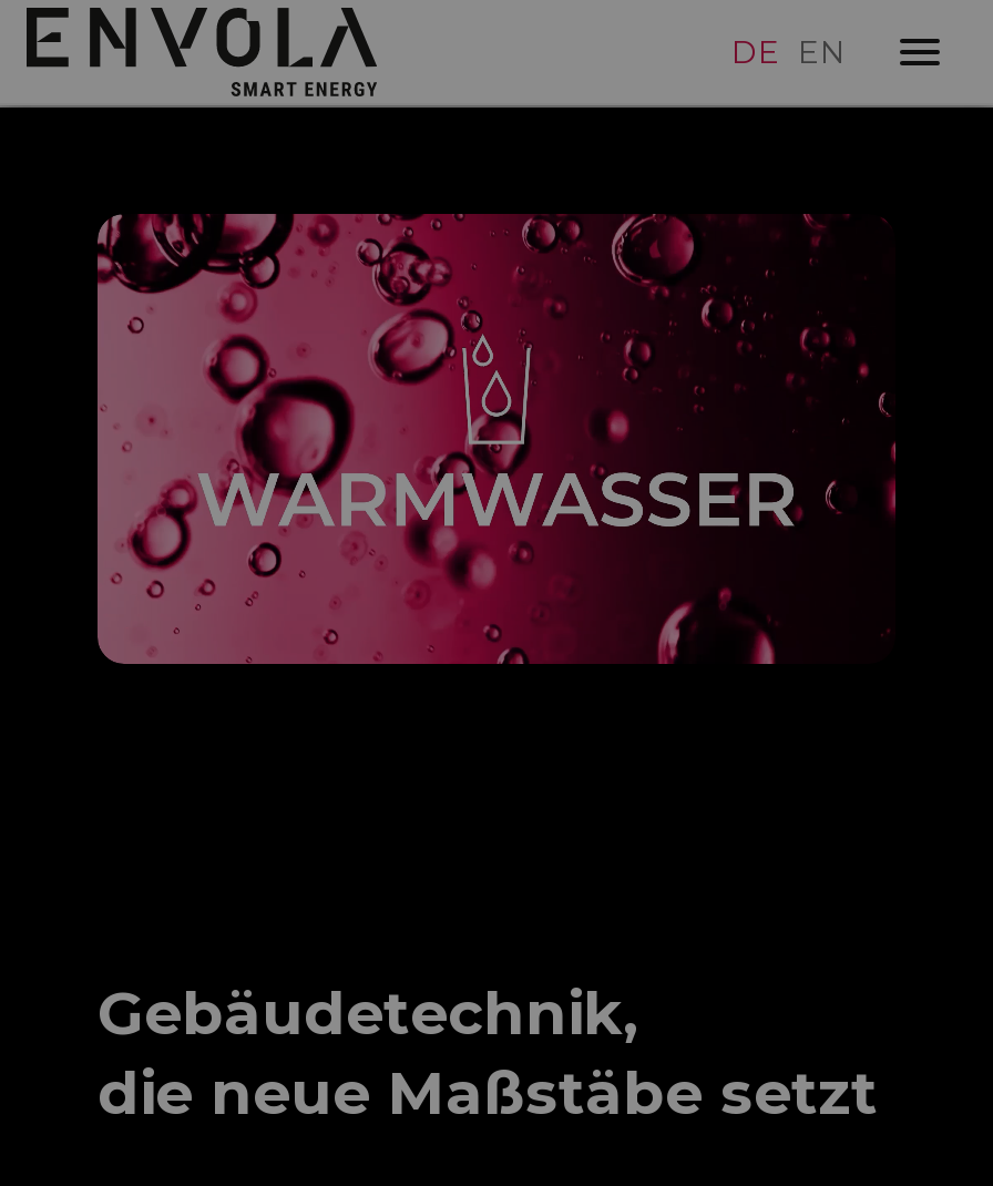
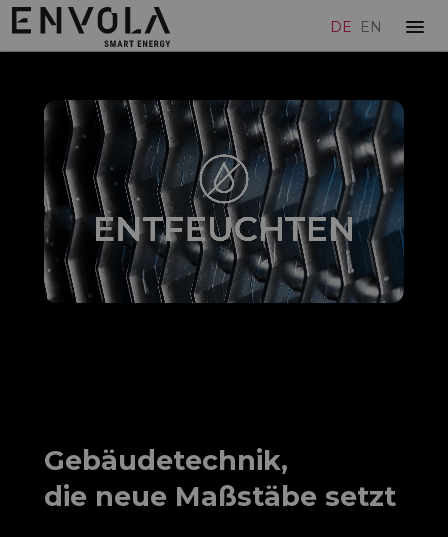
[95,212,898,666] [image] -> [43,99,405,304] [image]

